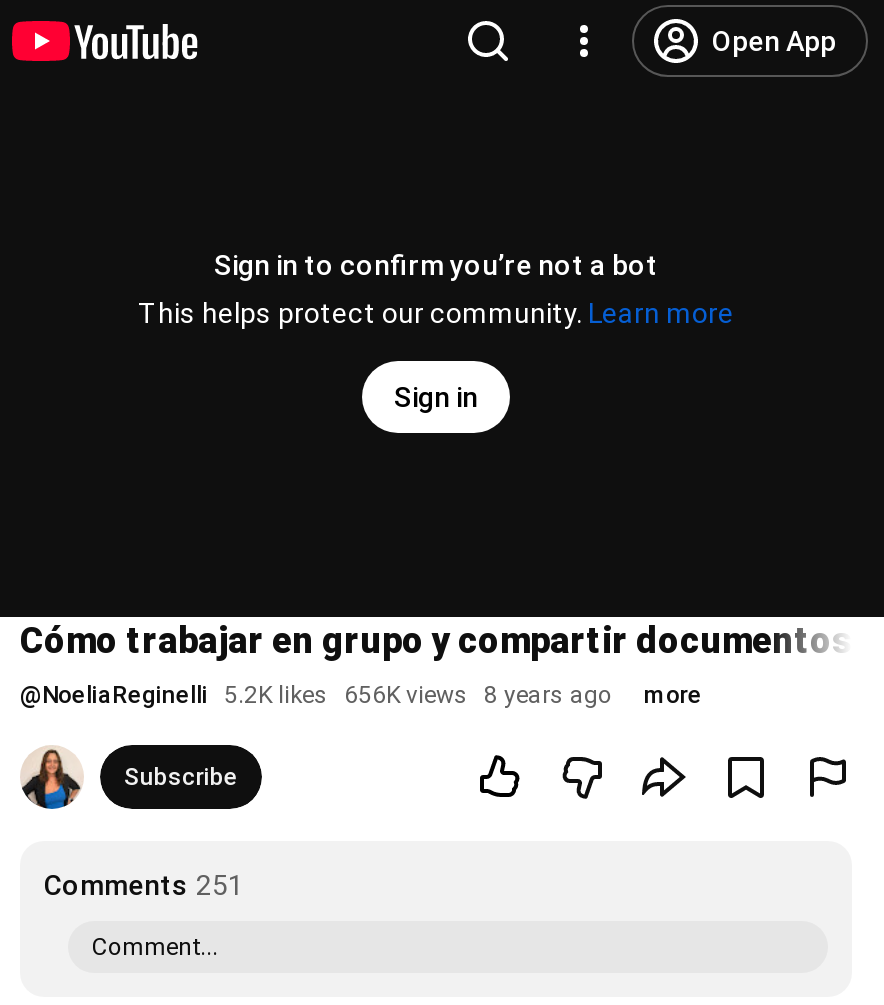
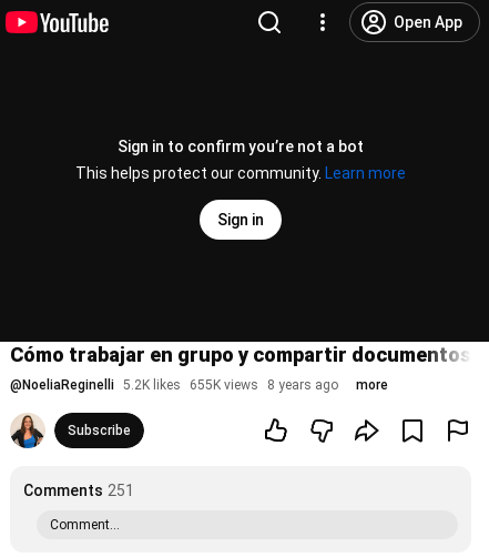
[20,681,612,709] @NoeliaReginelli 5.2K likes 656K views 8 years ago -> [10,377,338,393] @NoeliaReginelli 5.2K likes 655K views 8 years ago

